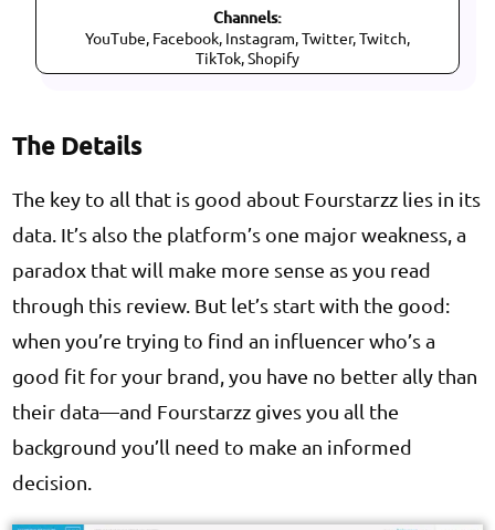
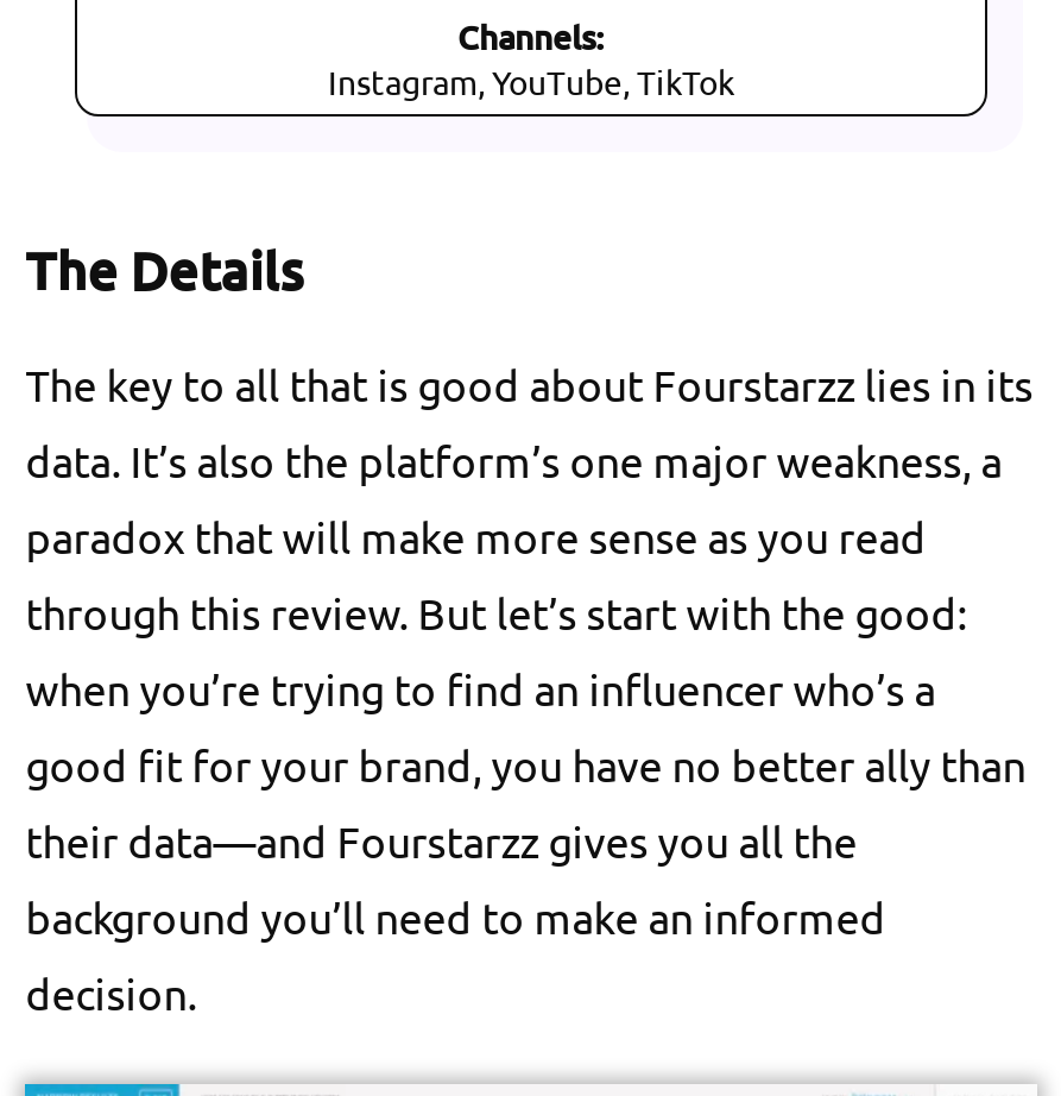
[85,28,410,68] YouTube, Facebook, Instagram, Twitter, Twitch, | TikTok, Shopify -> [328,60,734,103] Instagram, YouTube, TikTok

